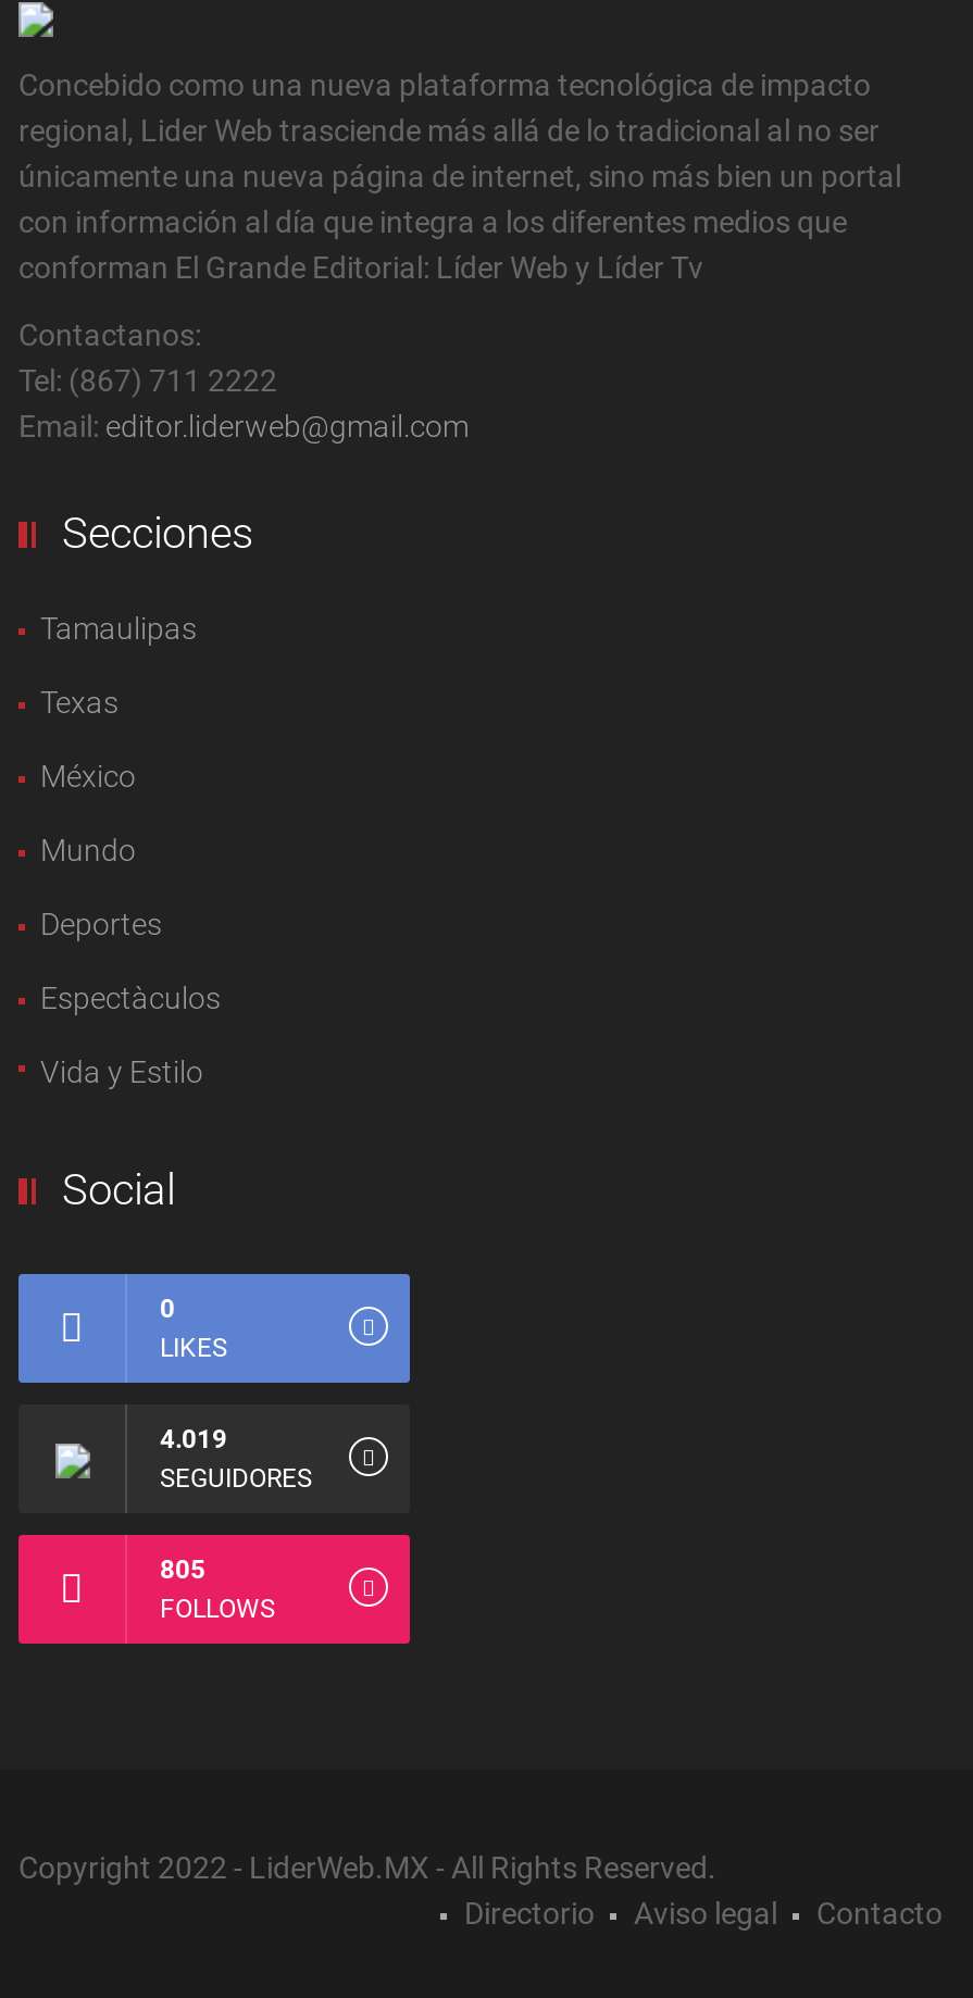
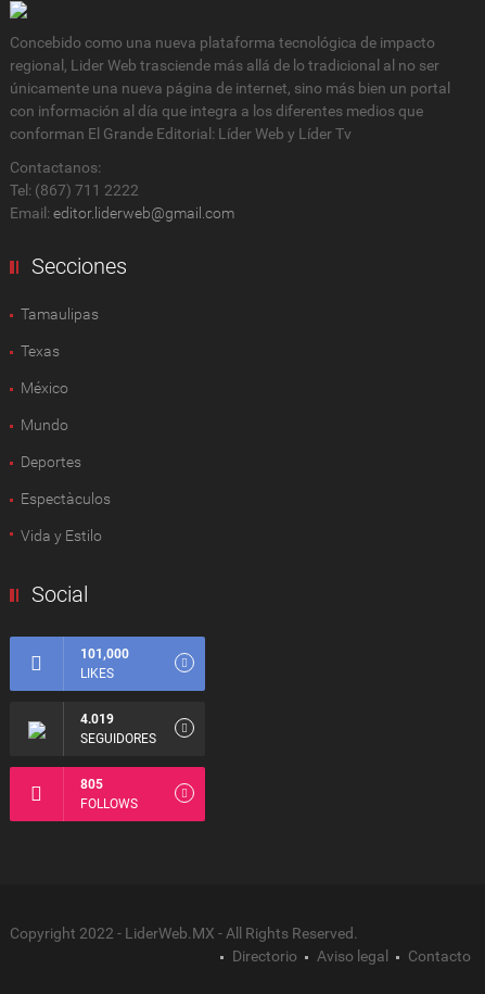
[160,1293,175,1324] 0 -> [80,646,129,661] 101,000

